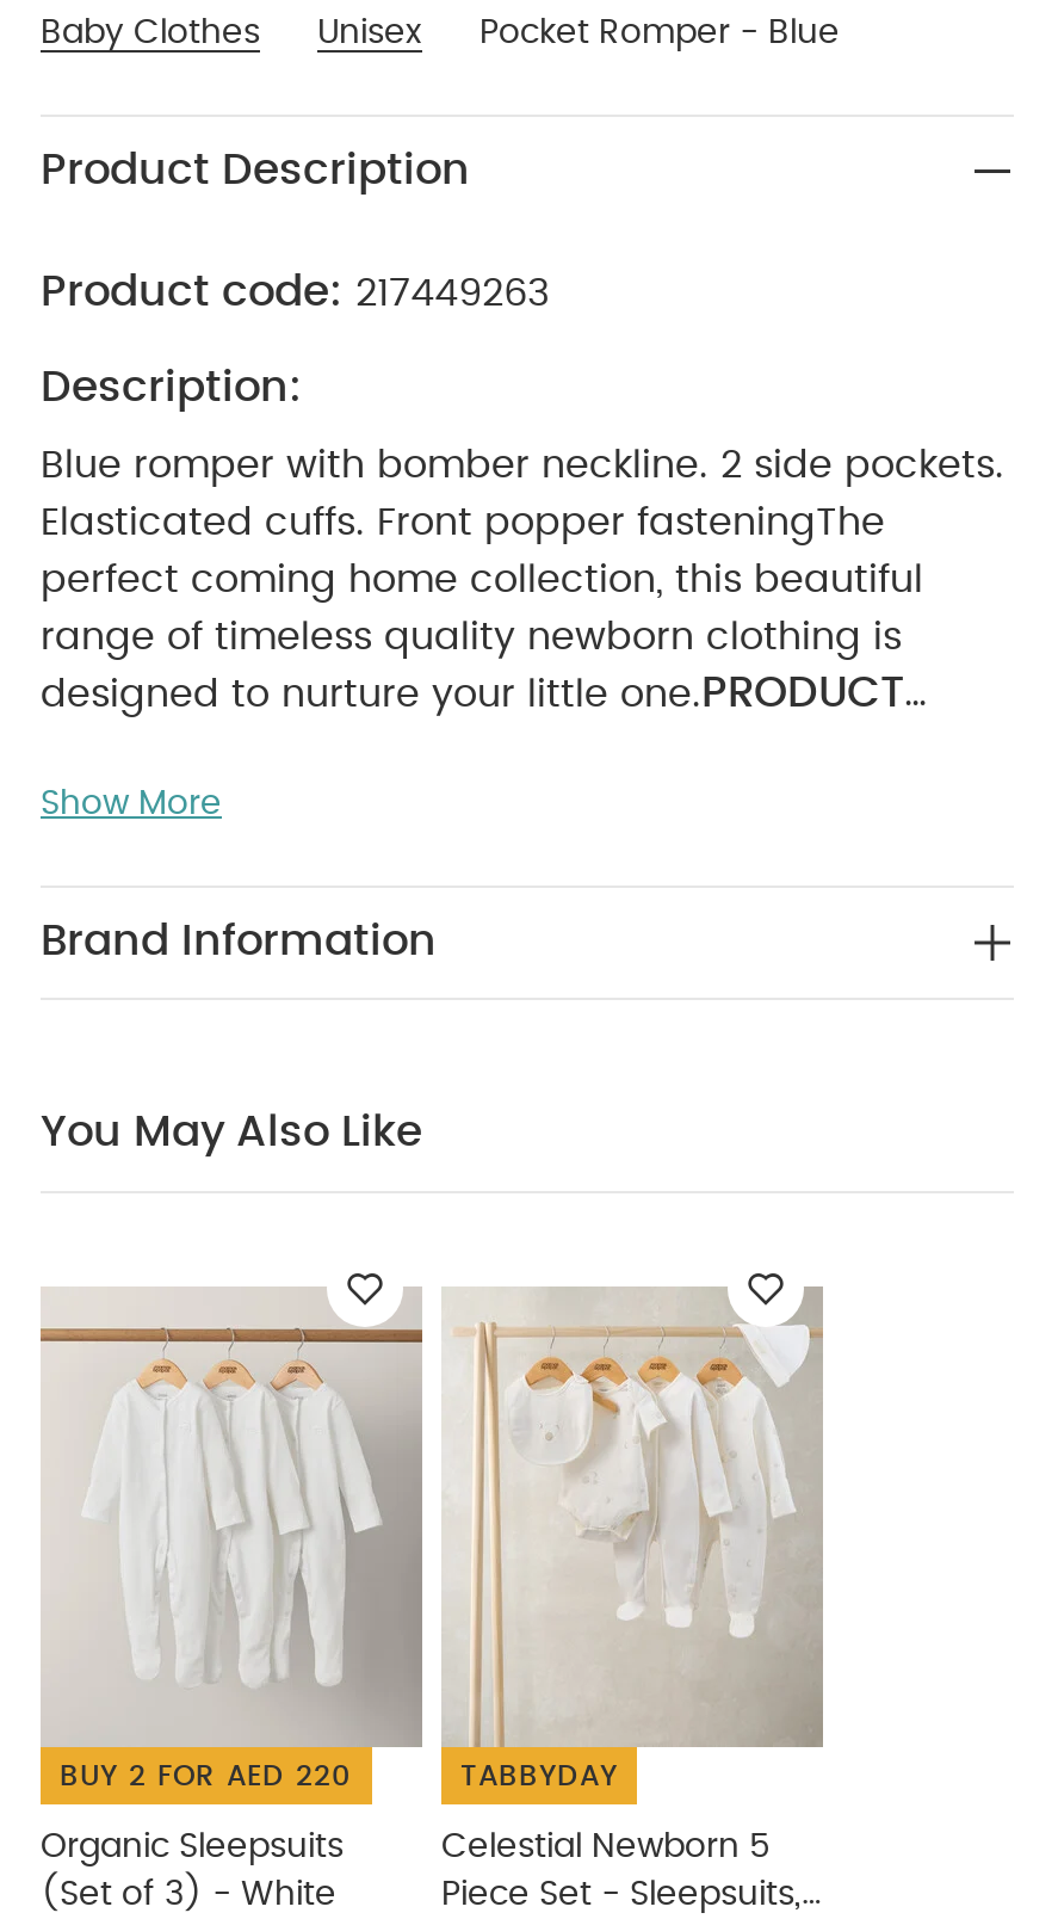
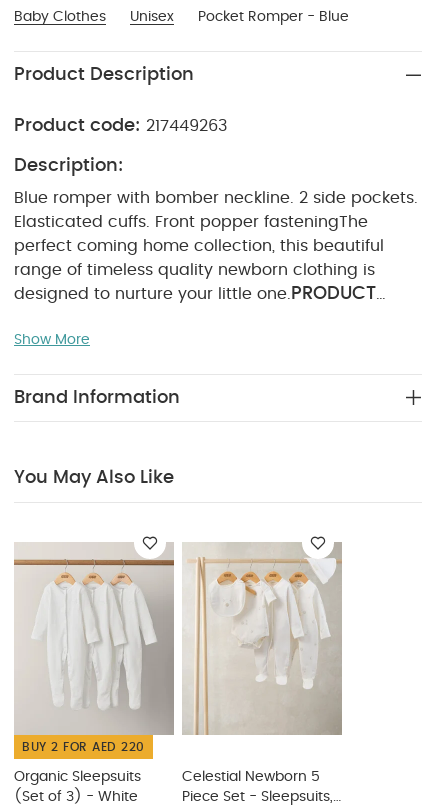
[460,1761,618,1789] TABBYDAY -> none

